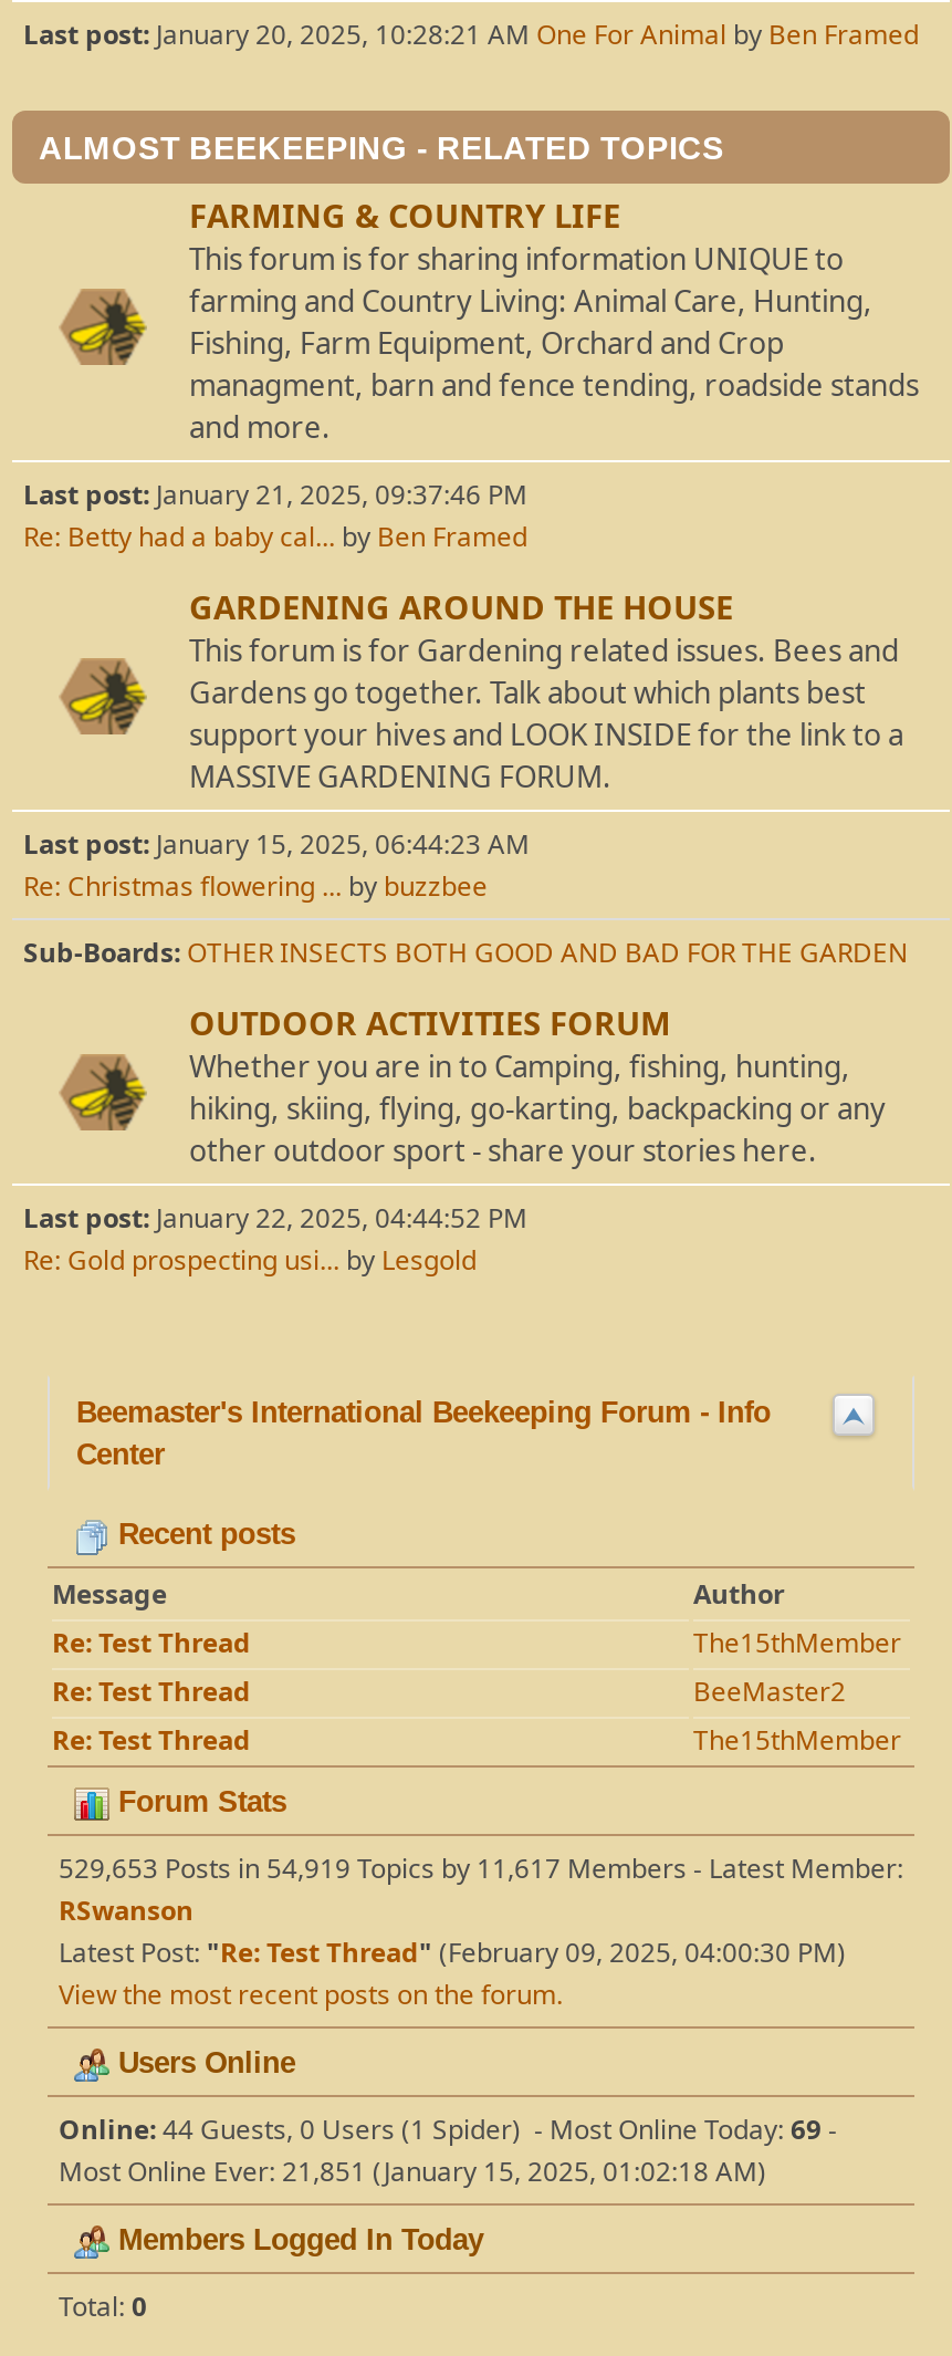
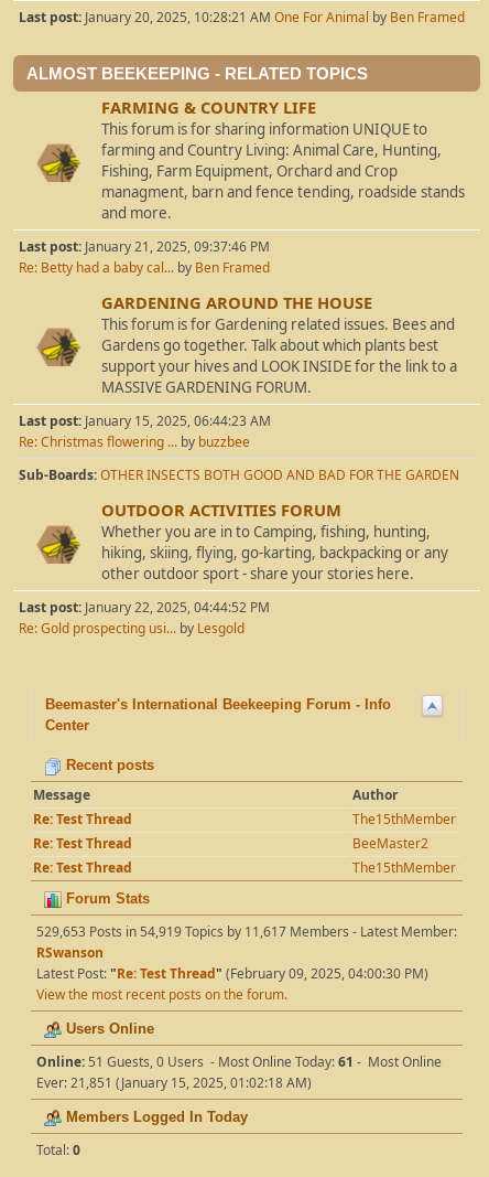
[59,2111,844,2191] Online: 44 Guests, 0 Users (1 Spider) - Most Online Today: 69 - | Most Online Ever: 21,851 (January 15, 2025, 01:02:18 AM) -> [36,1053,442,1092] Online: 51 Guests, 0 Users - Most Online Today: 61 - Most Online | Ever: 21,851 (January 15, 2025, 01:02:18 AM)

